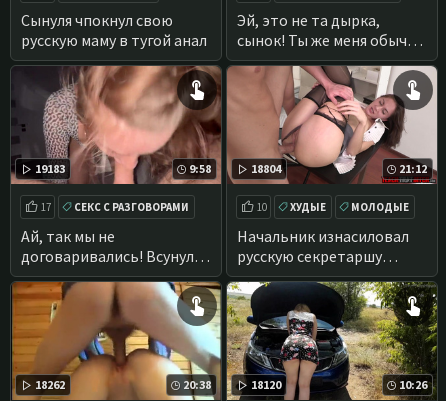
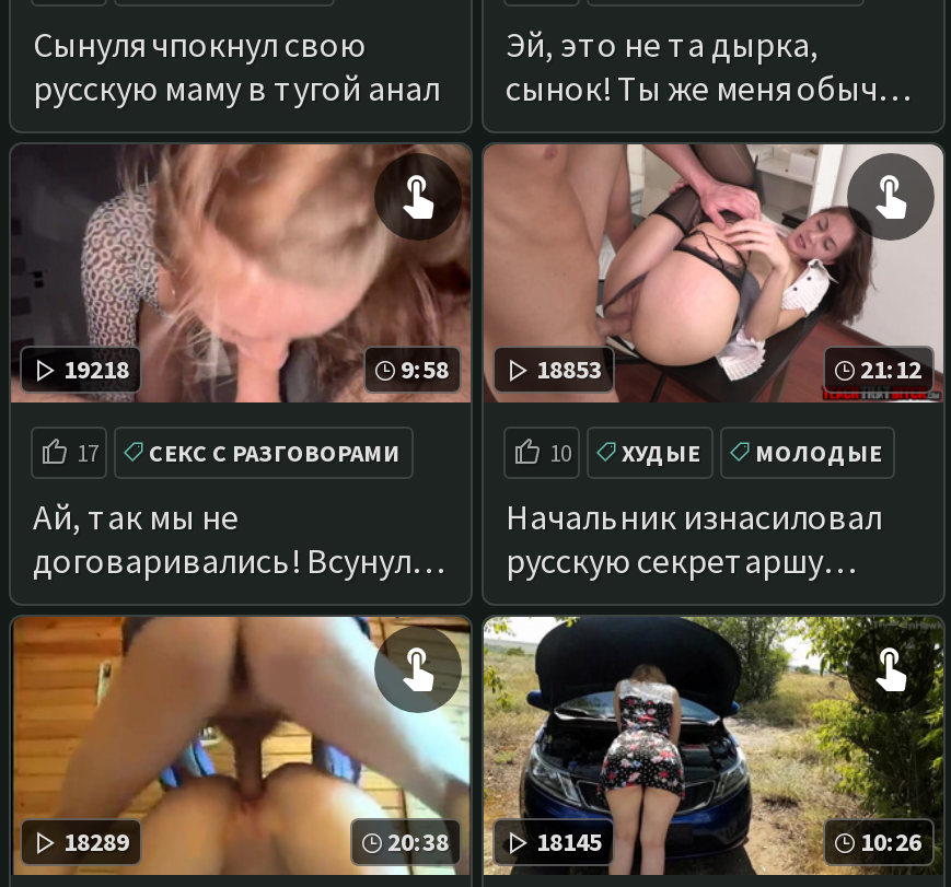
[35,161,65,176] 19183 -> [63,352,129,385] 19218
[251,161,281,176] 18804 -> [536,352,602,385] 18853
[35,377,65,392] 18262 -> [63,825,129,858] 18289
[251,377,281,392] 18120 -> [536,825,602,858] 18145

